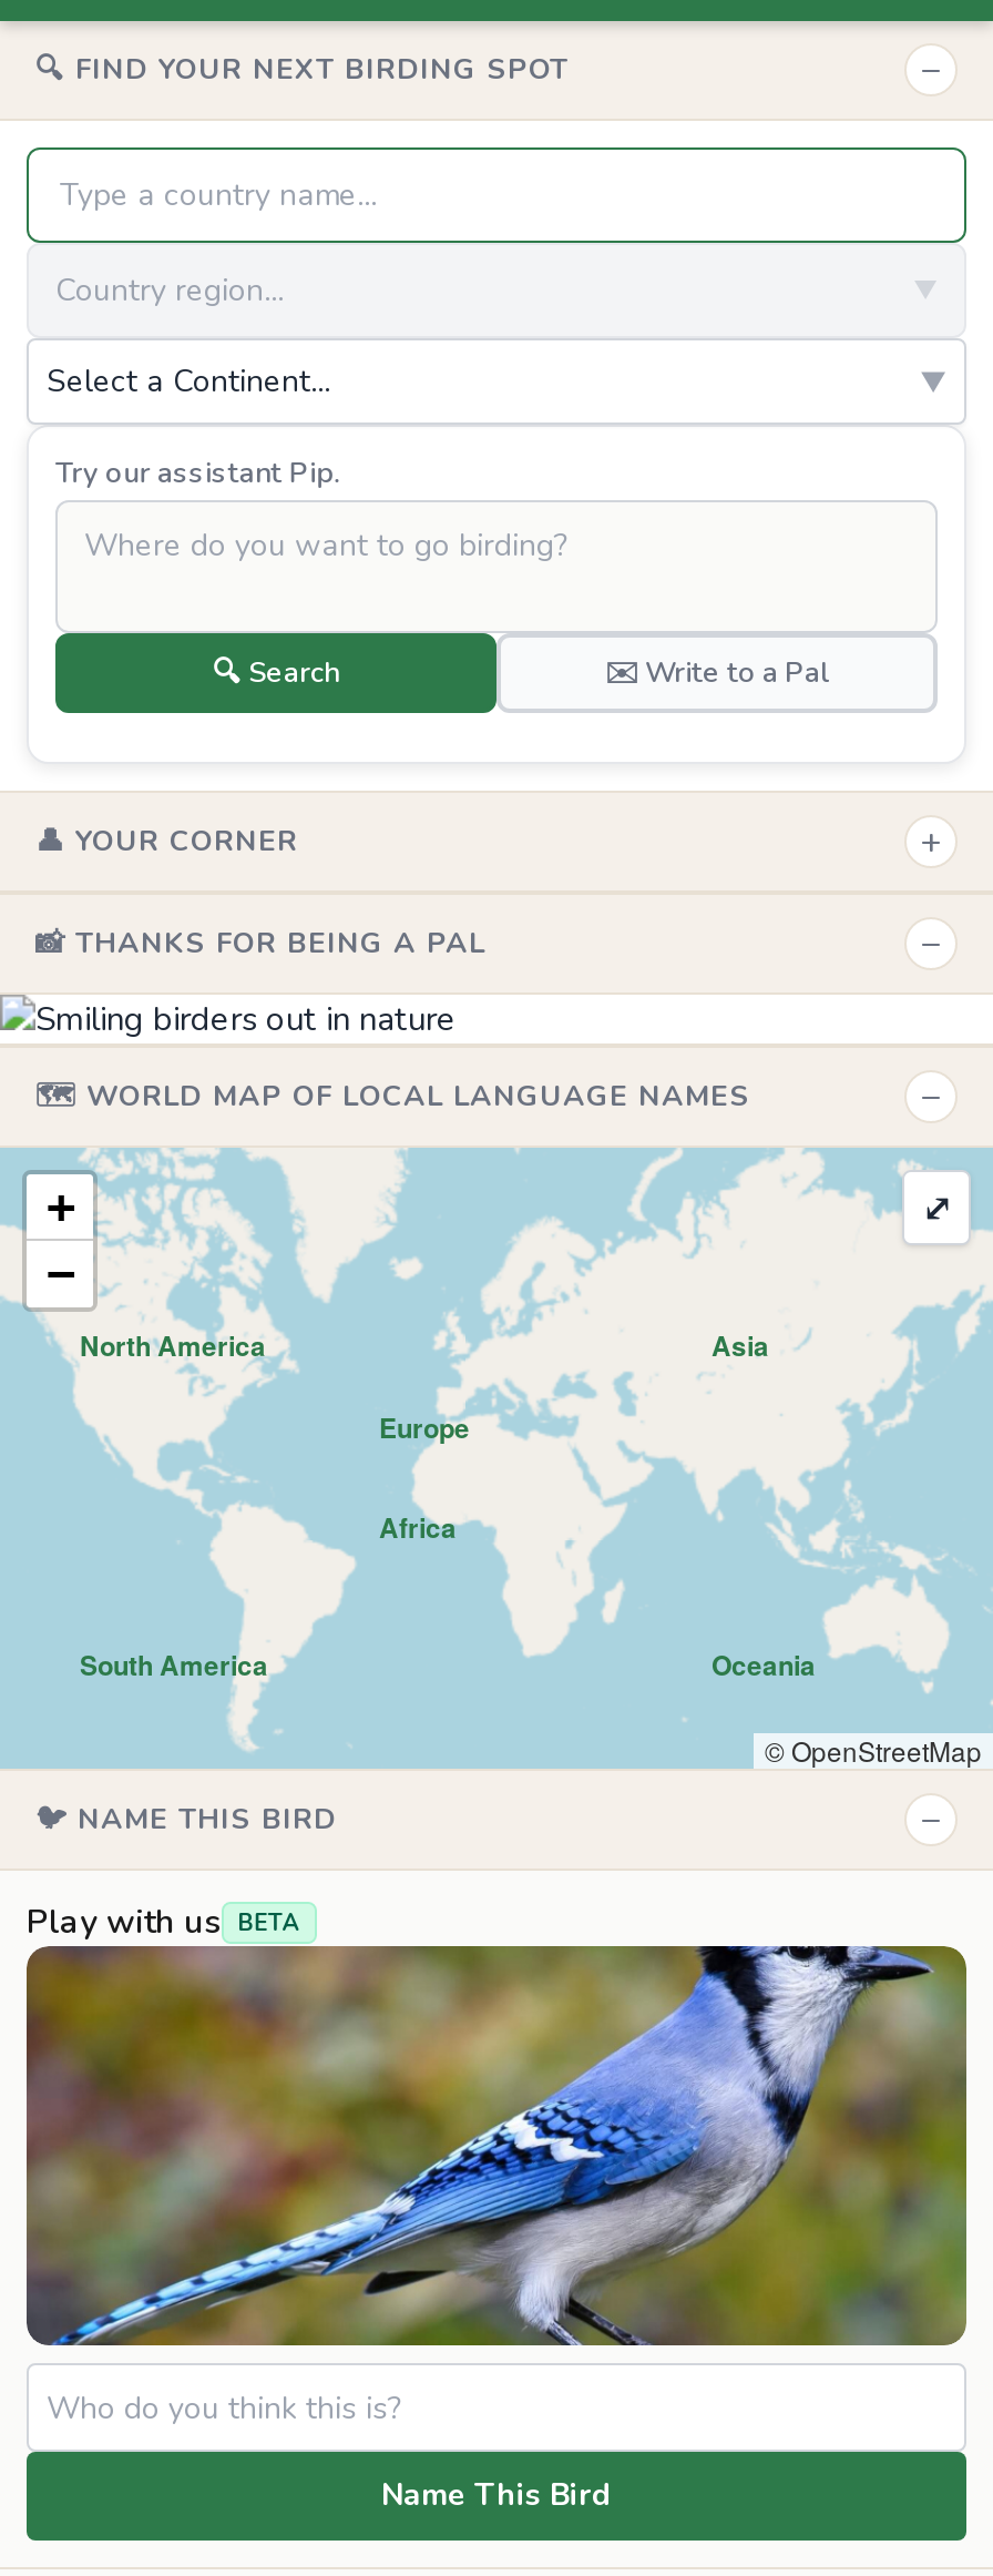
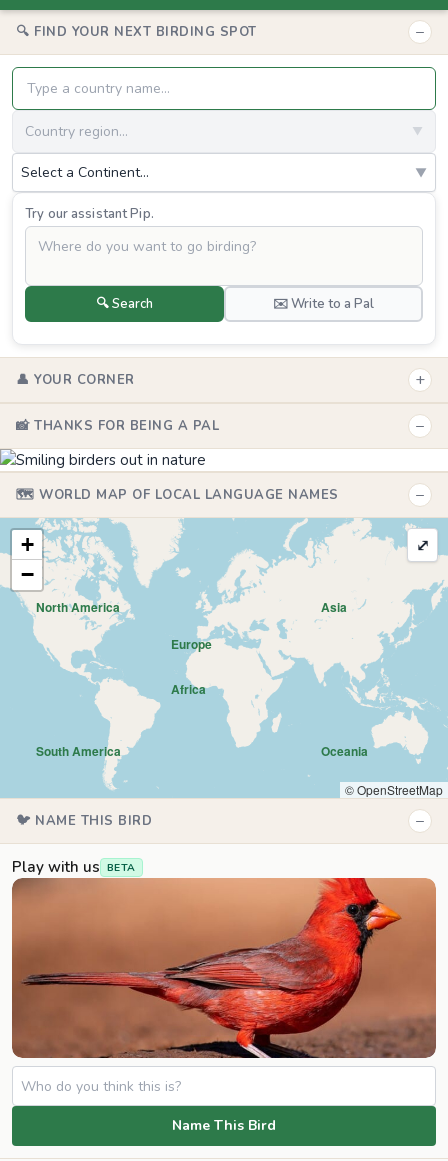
[24,1944,969,2348] [image] -> [11,877,437,1059] [image]

